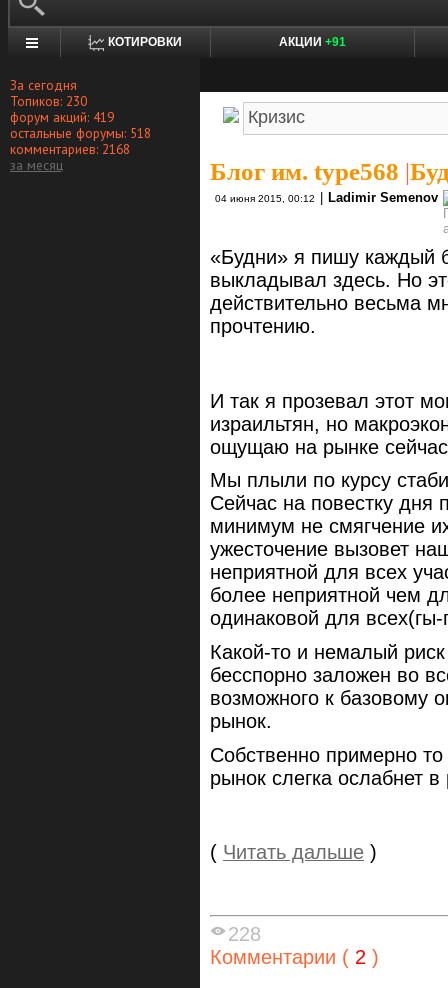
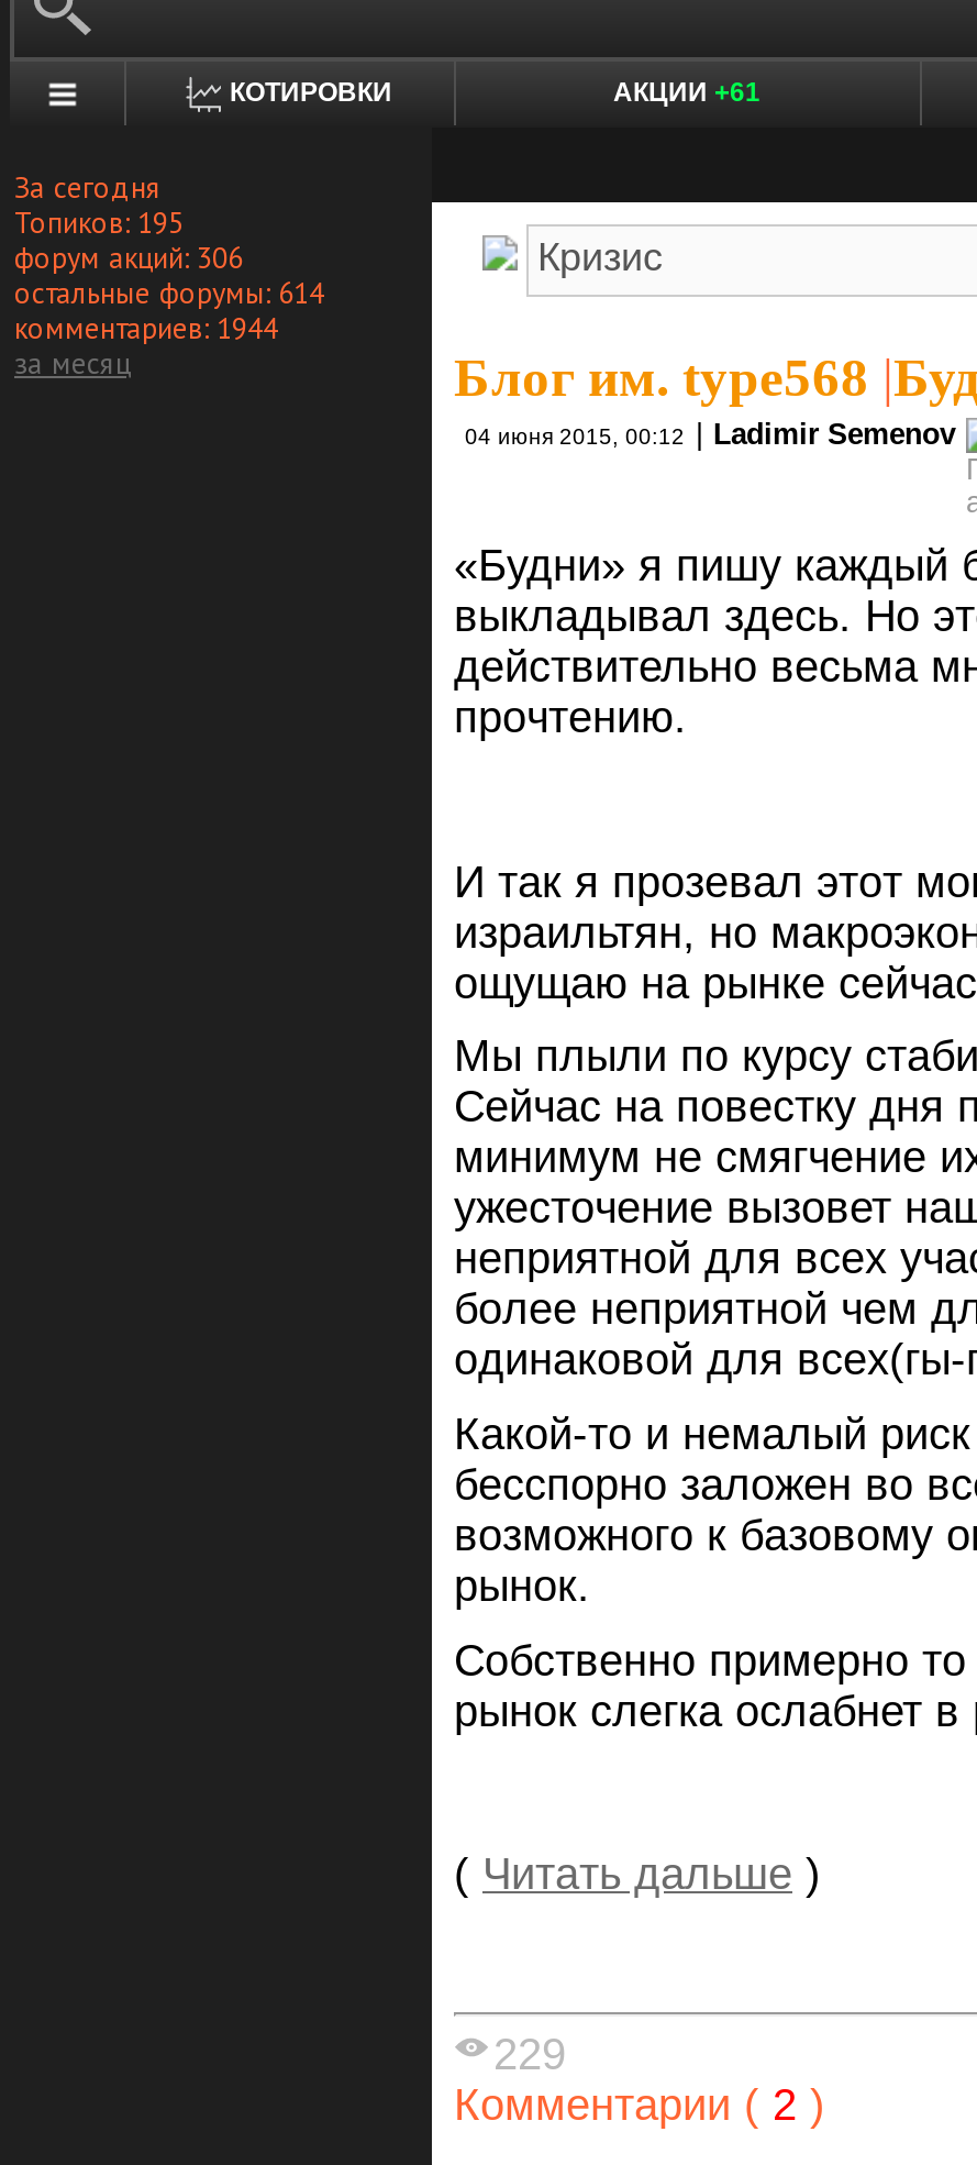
[278,35,345,49] АКЦИИ +91 -> [613,78,760,108] АКЦИИ +61
[10,92,87,110] Топиков: 230 -> [14,203,184,243] Топиков: 195
[10,108,114,126] форум акций: 419 -> [14,238,243,278] форум акций: 306
[10,124,151,142] остальные форумы: 518 -> [14,273,324,313] остальные форумы: 614
[10,140,130,158] комментариев: 2168 -> [14,309,278,348] комментариев: 1944
[228,923,261,945] 228 -> [493,2030,566,2079] 229

